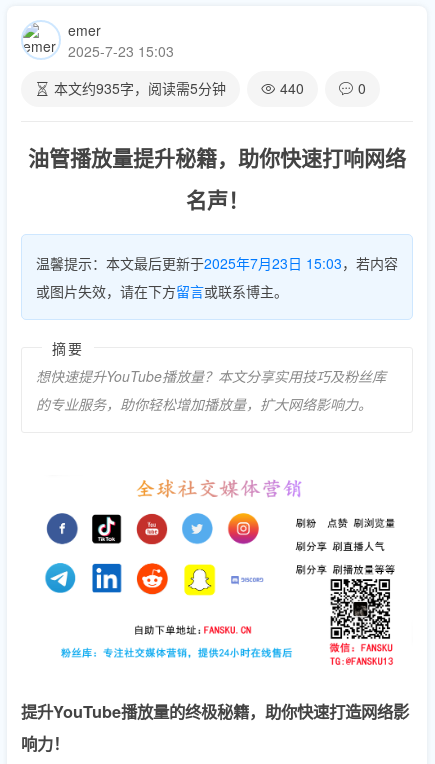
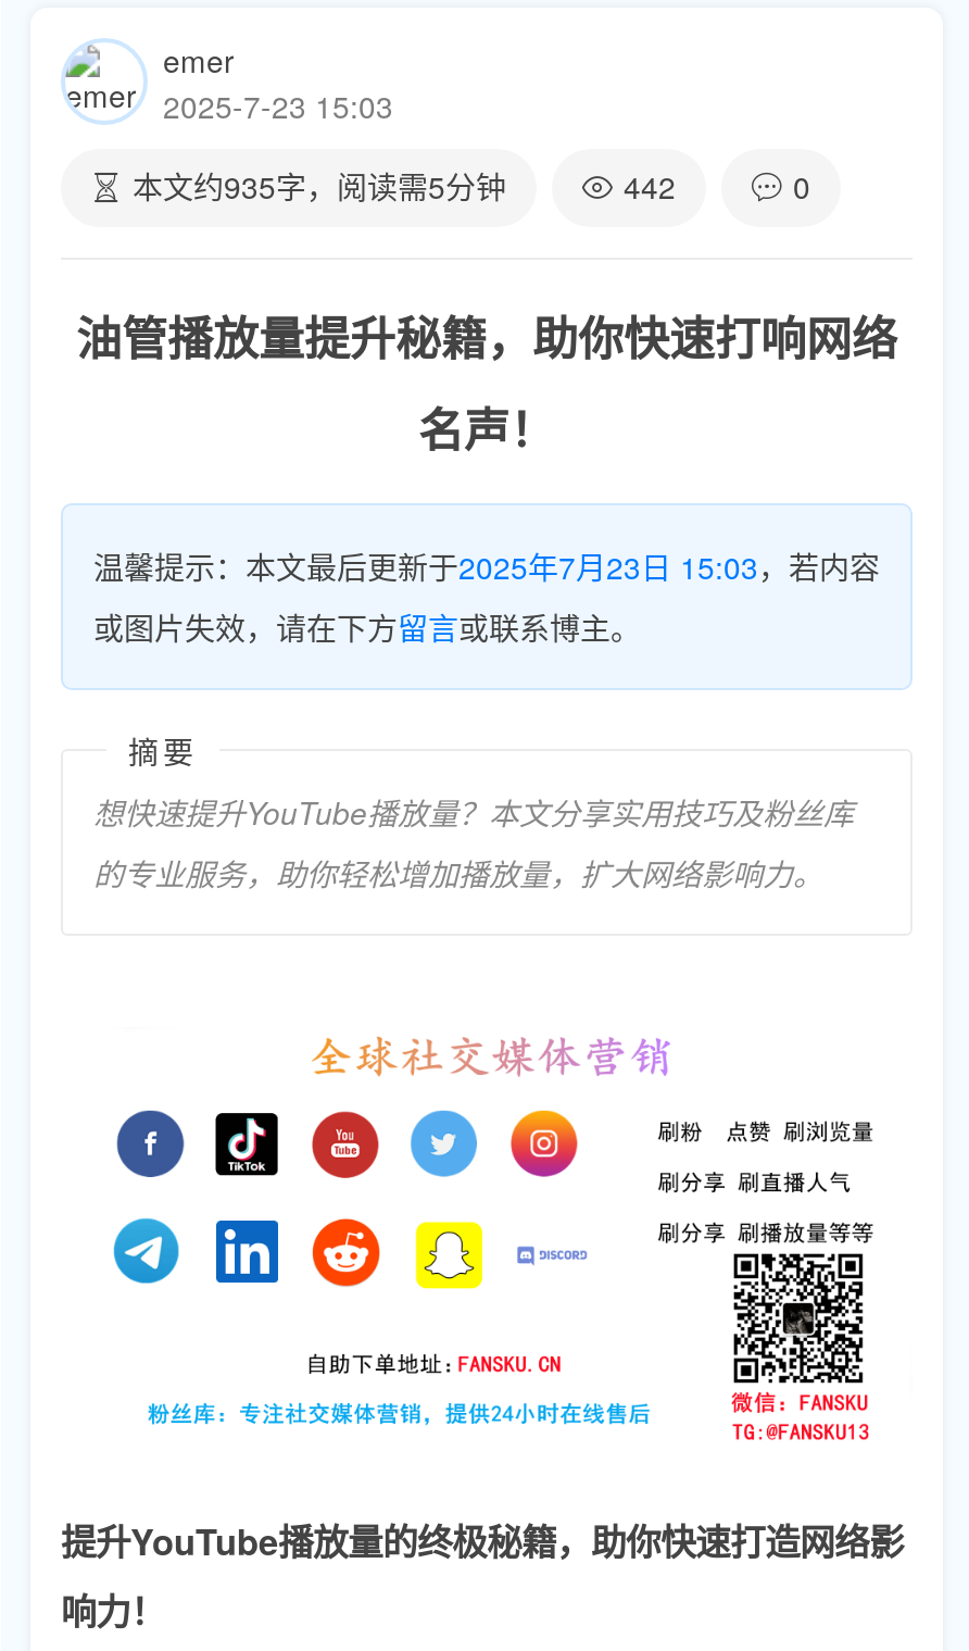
[280,78,304,98] 440 -> [624,164,676,208] 442

